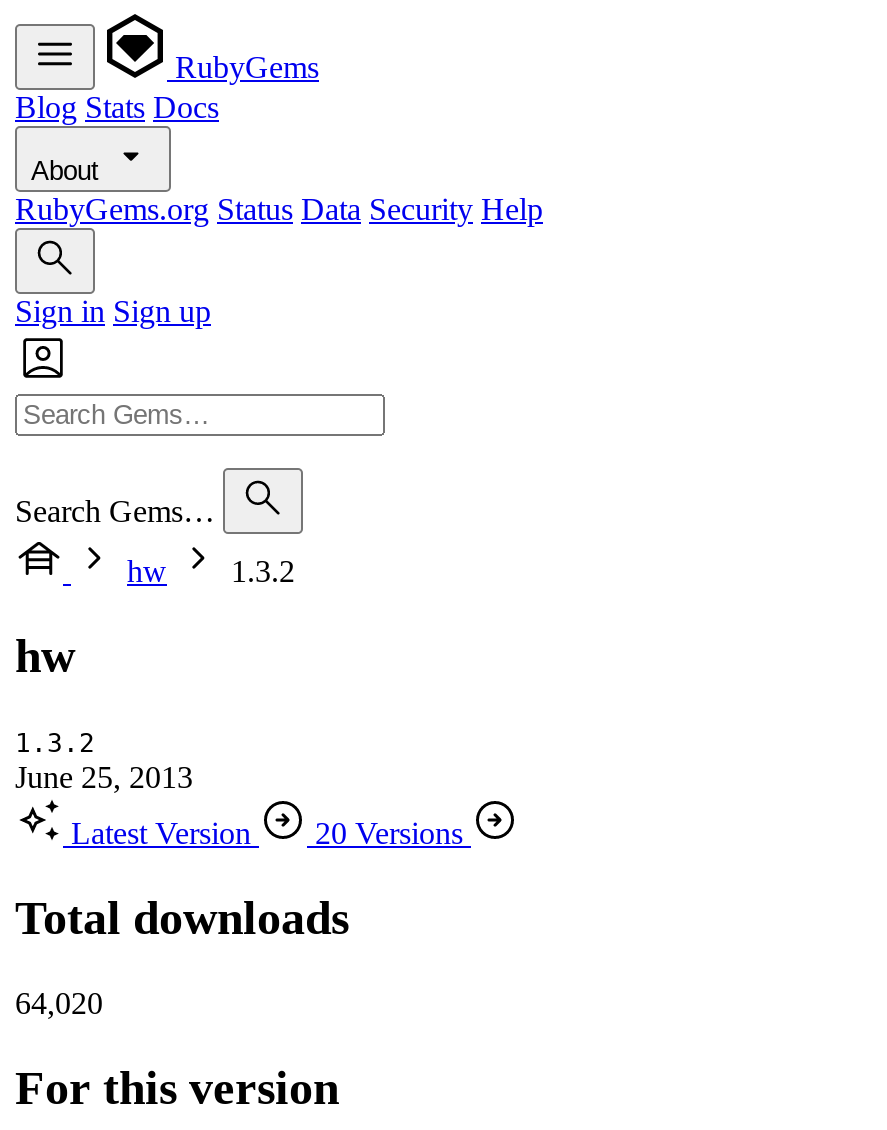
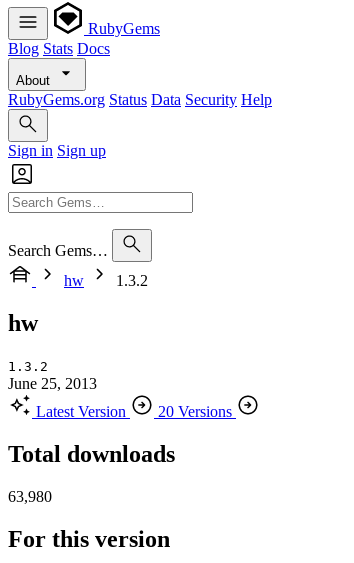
[15,985,103,1019] 64,020 -> [8,488,52,505] 63,980

